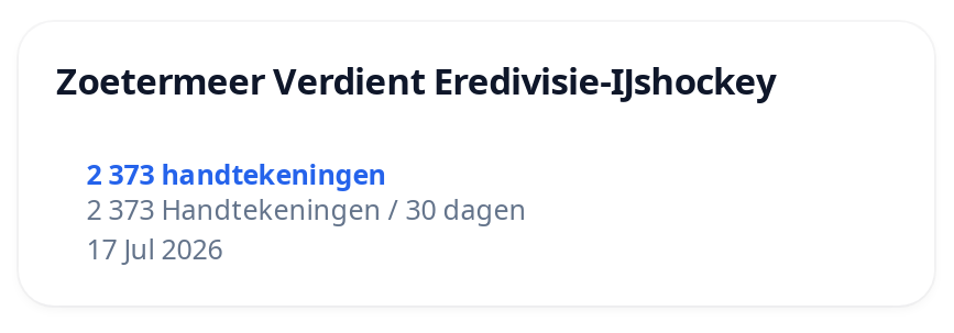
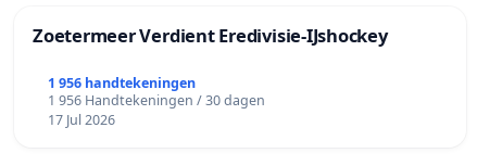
[86,157,386,195] 2 373 handtekeningen -> [48,73,195,92] 1 956 handtekeningen
[86,192,527,230] 2 373 Handtekeningen / 30 dagen -> [48,91,265,109] 1 956 Handtekeningen / 30 dagen

